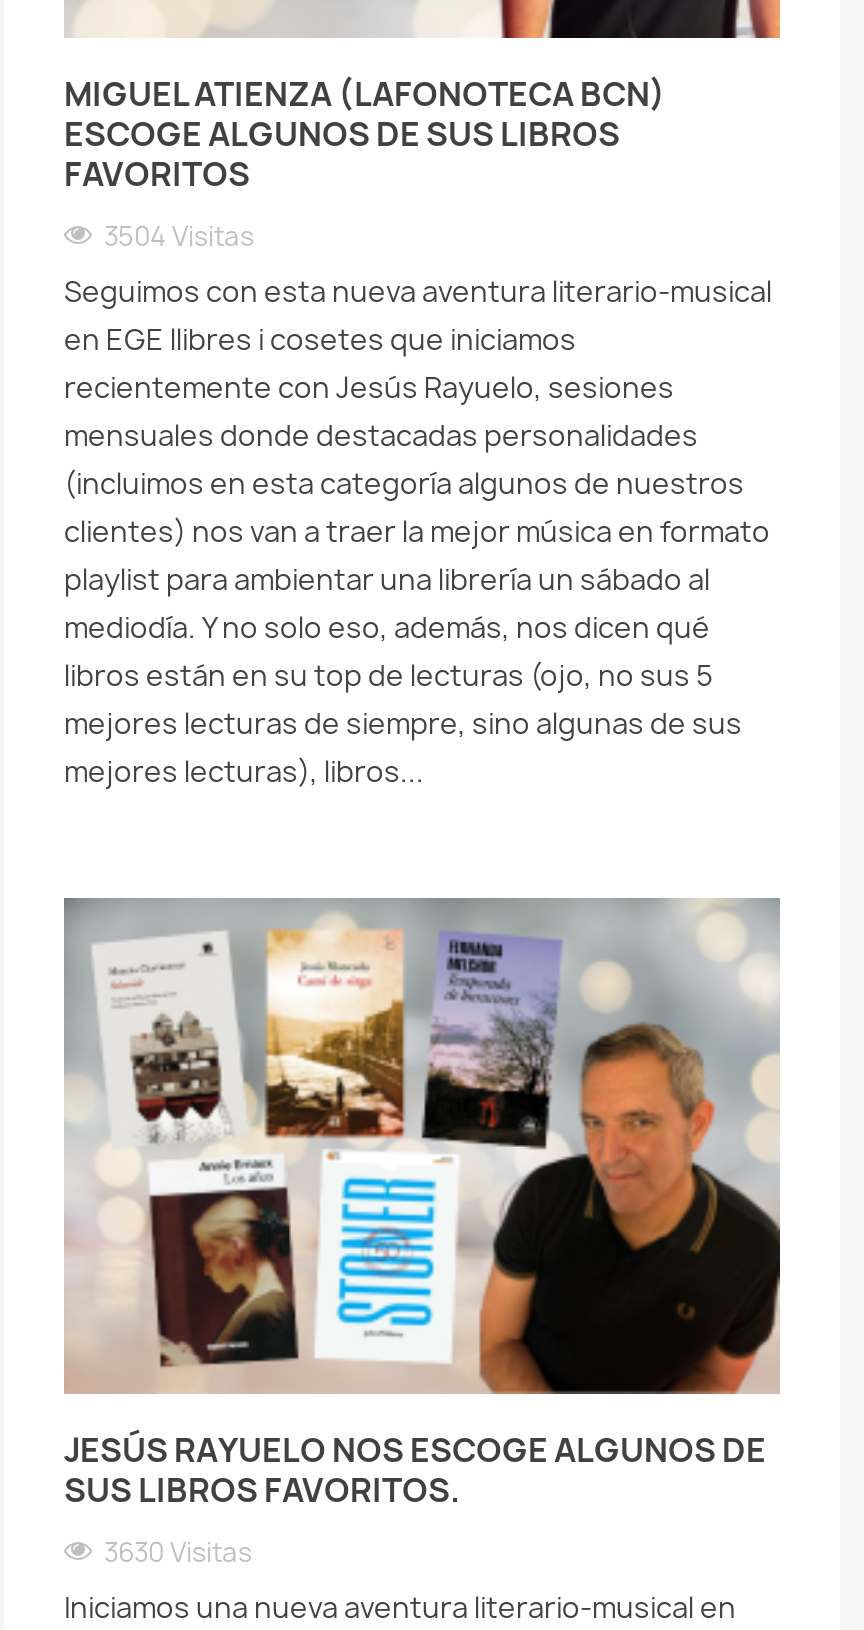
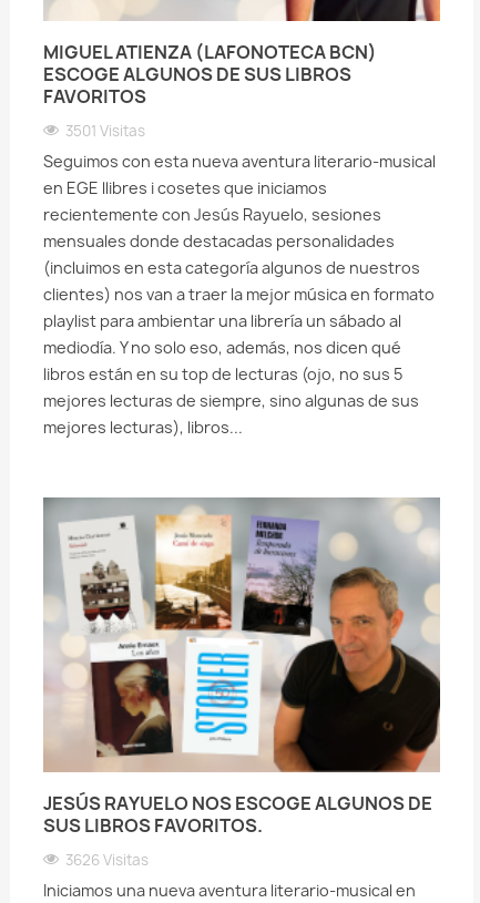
[104,218,254,254] 3504 Visitas -> [65,121,145,141] 3501 Visitas
[104,1534,252,1570] 3630 Visitas -> [65,850,149,870] 3626 Visitas

